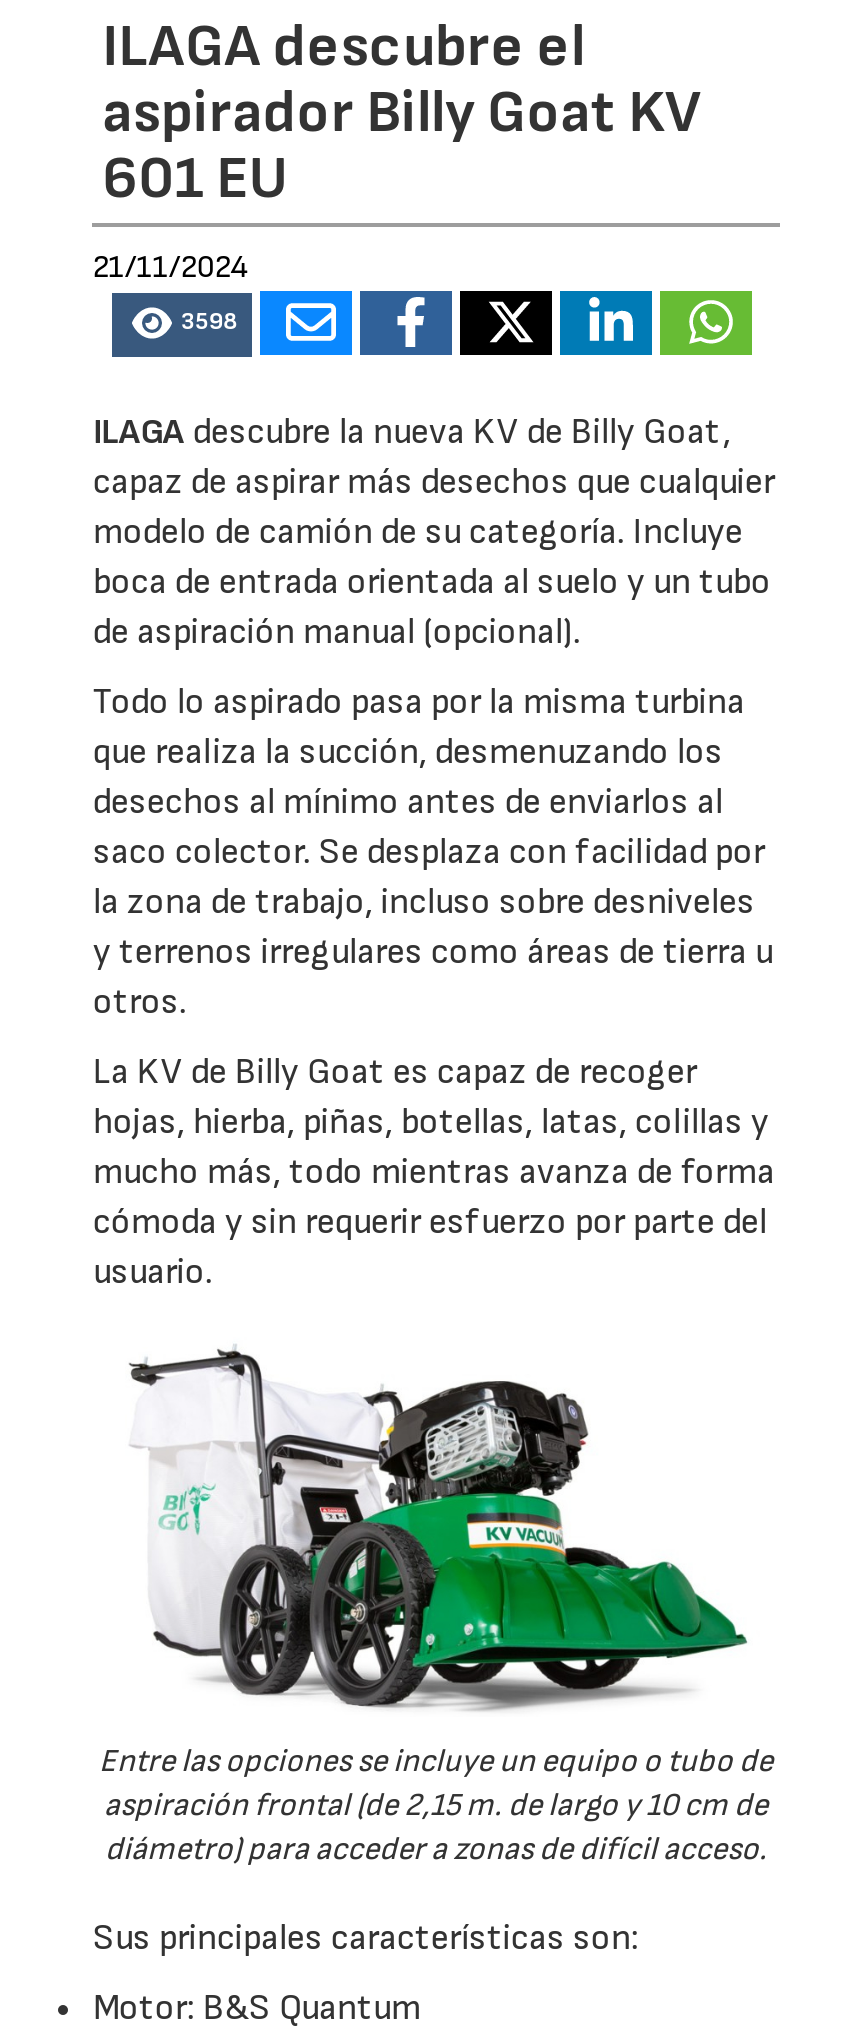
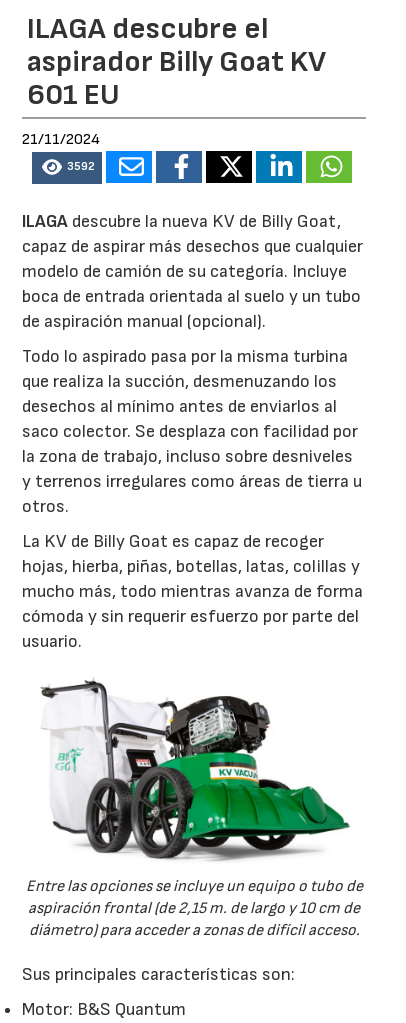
[181,307,239,337] 3598 -> [67,159,95,174] 3592

